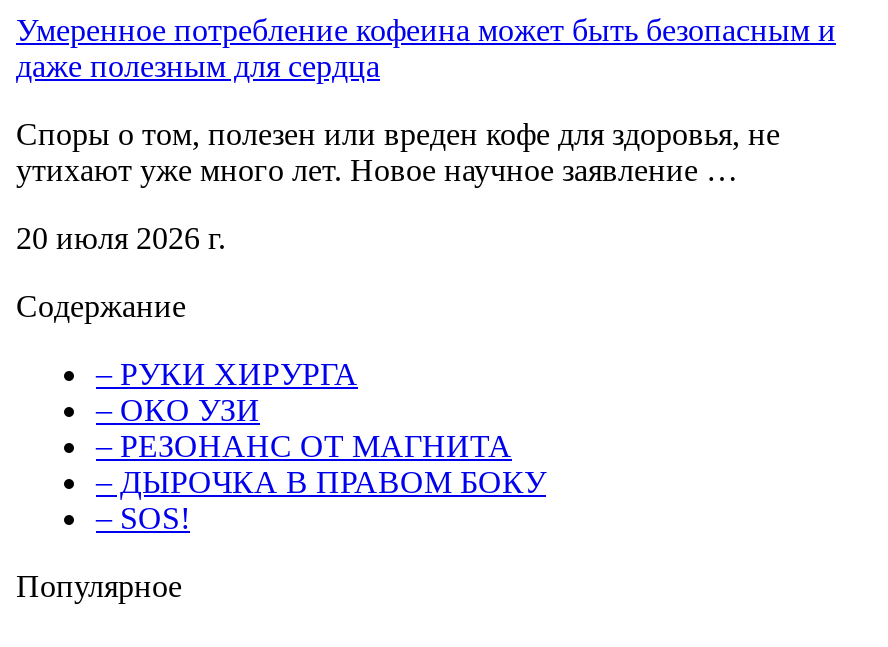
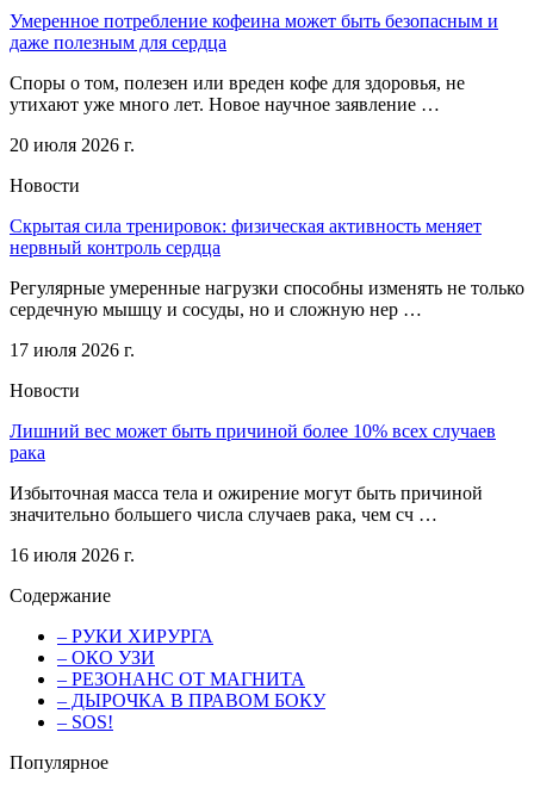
none -> [10,175,524,565] Новости | Скрытая сила тренировок: физическая активность меняет | нервный контроль сердца | Регулярные умеренные нагрузки способны изменять не только | сердечную мышцу и сосуды, но и сложную нер … | 17 июля 2026 г. | Новости | Лишний вес может быть причиной более 10% всех случаев | рака | Избыточная масса тела и ожирение могут быть причиной | значительно большего числа случаев рака, чем сч … | 16 июля 2026 г.

